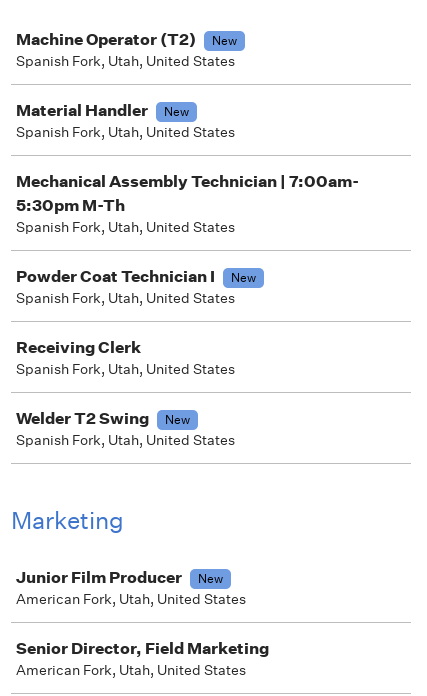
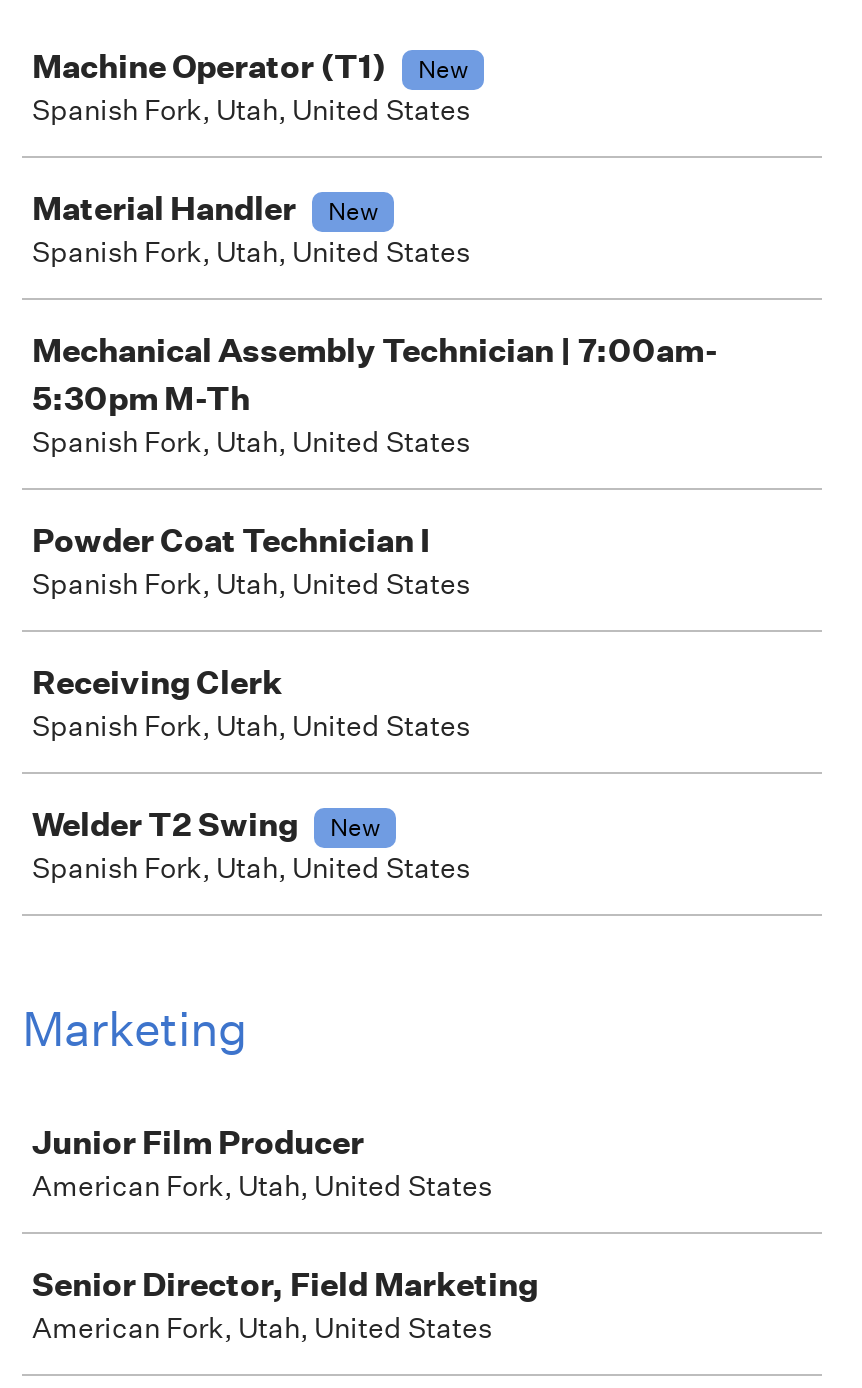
[16,29,196,49] Machine Operator (T2) -> [32,46,386,86] Machine Operator (T1)
[231,269,256,286] New -> none
[198,570,223,587] New -> none

